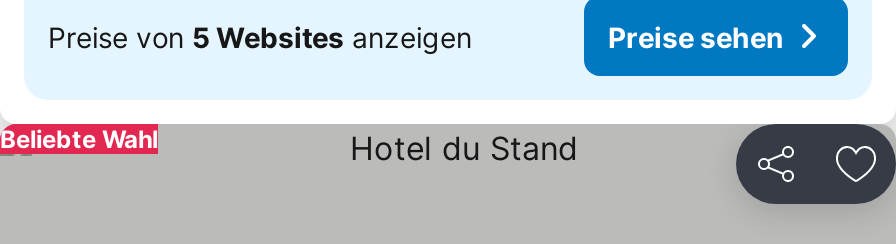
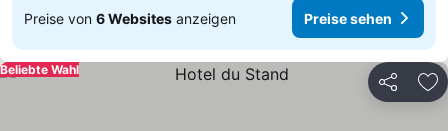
[48,19,472,53] Preise von 5 Websites anzeigen -> [24,9,236,26] Preise von 6 Websites anzeigen

